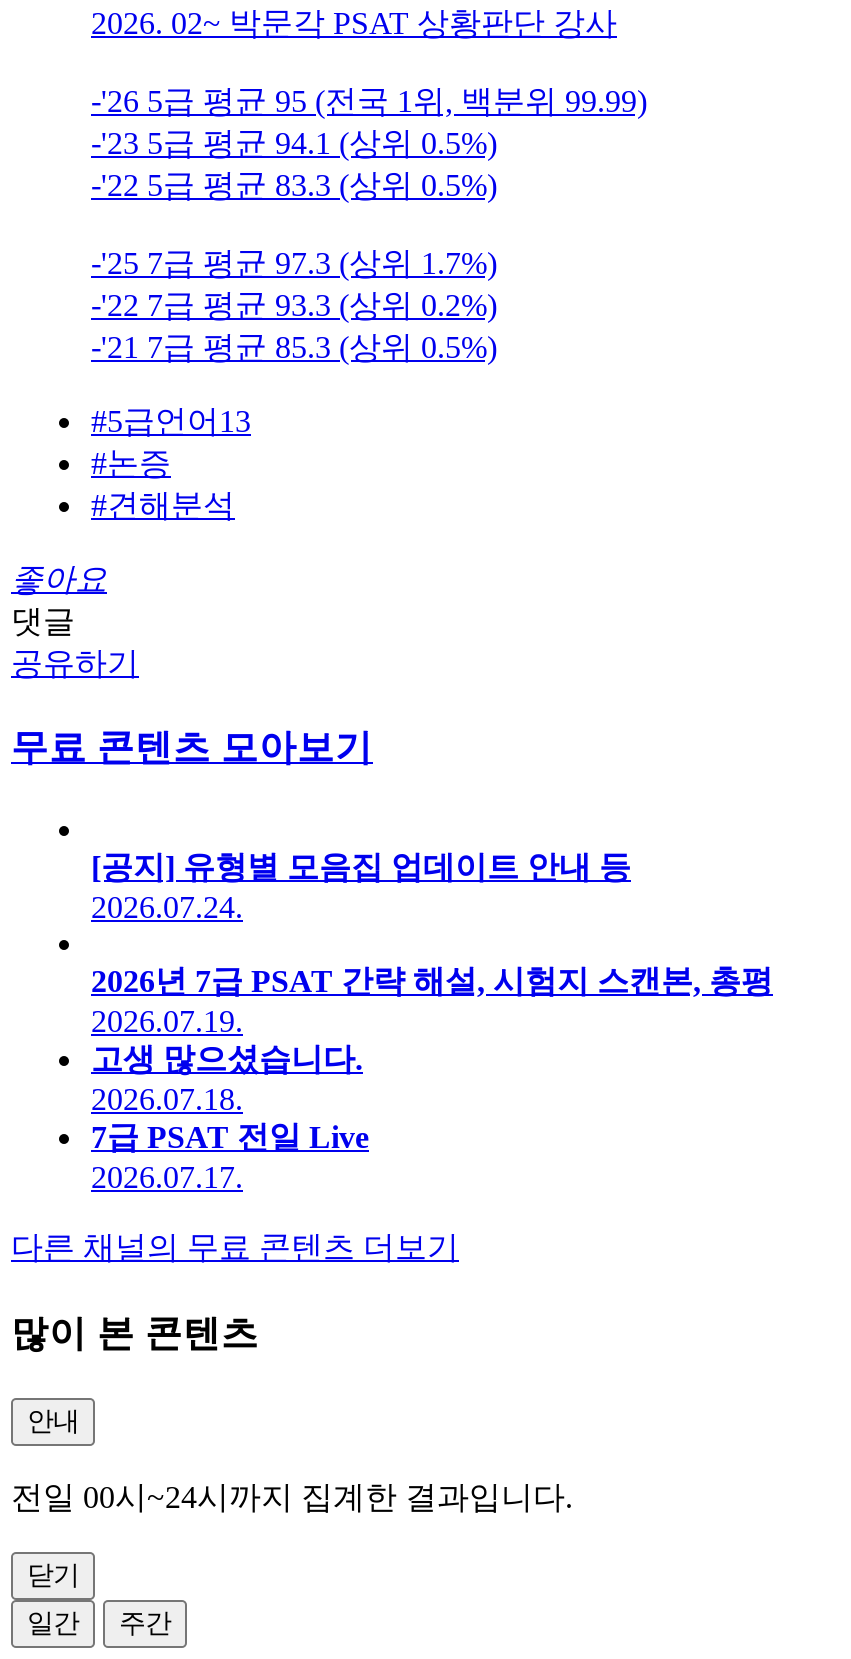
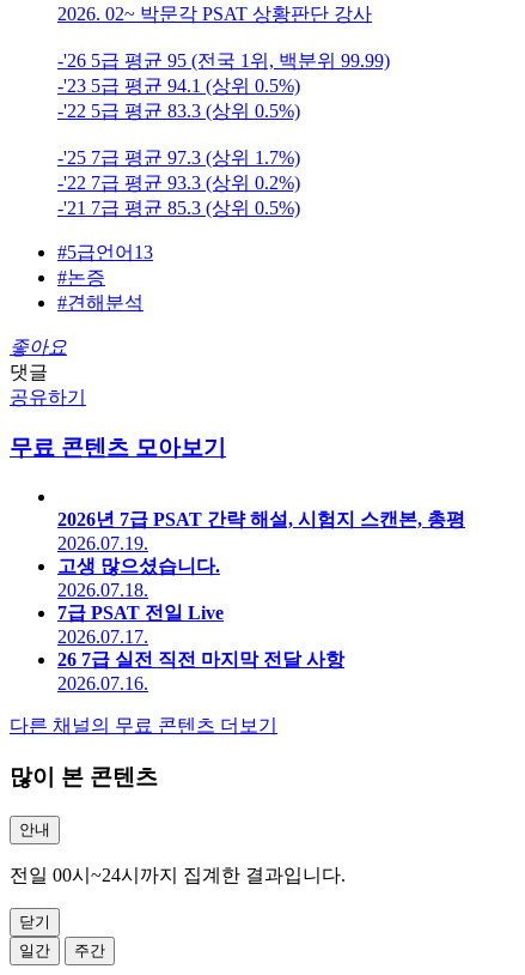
[91,850,631,924] [공지] 유형별 모음집 업데이트 안내 등 | 2026.07.24. -> none
moved [91,964,773,1194] -> [57,509,465,647]: 2026년 7급 PSAT 간략 해설, 시험지 스캔본, 총평 | 2026.07.19. | 고생 많으셨습니다. | 2026.07.18. | 7급 PSAT 전일 Live | 2026.07.17.
none -> [57,649,344,694] 26 7급 실전 직전 마지막 전달 사항 | 2026.07.16.

